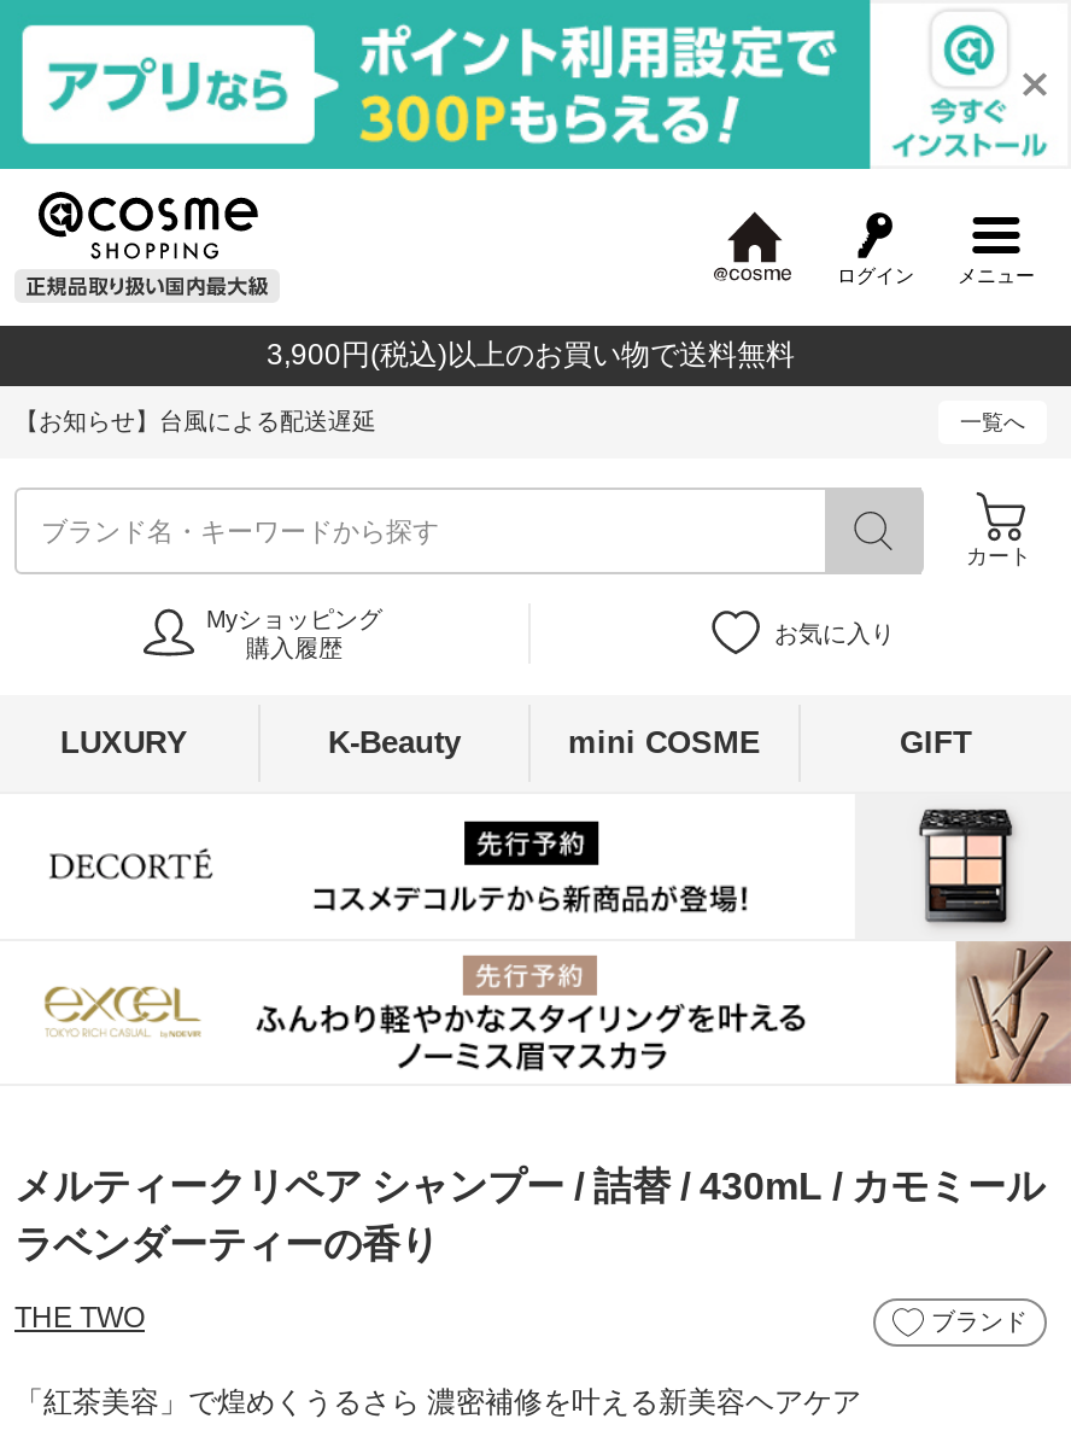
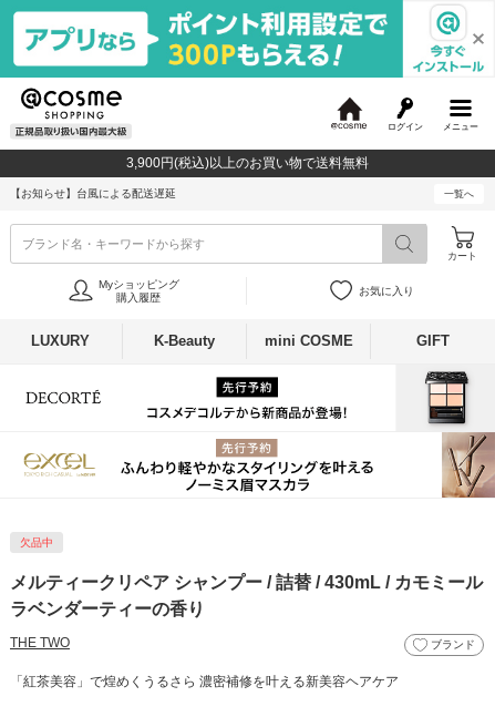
none -> [20,537,53,549] 欠品中

